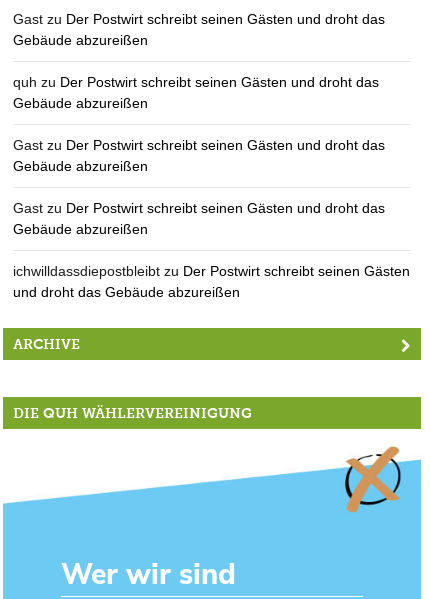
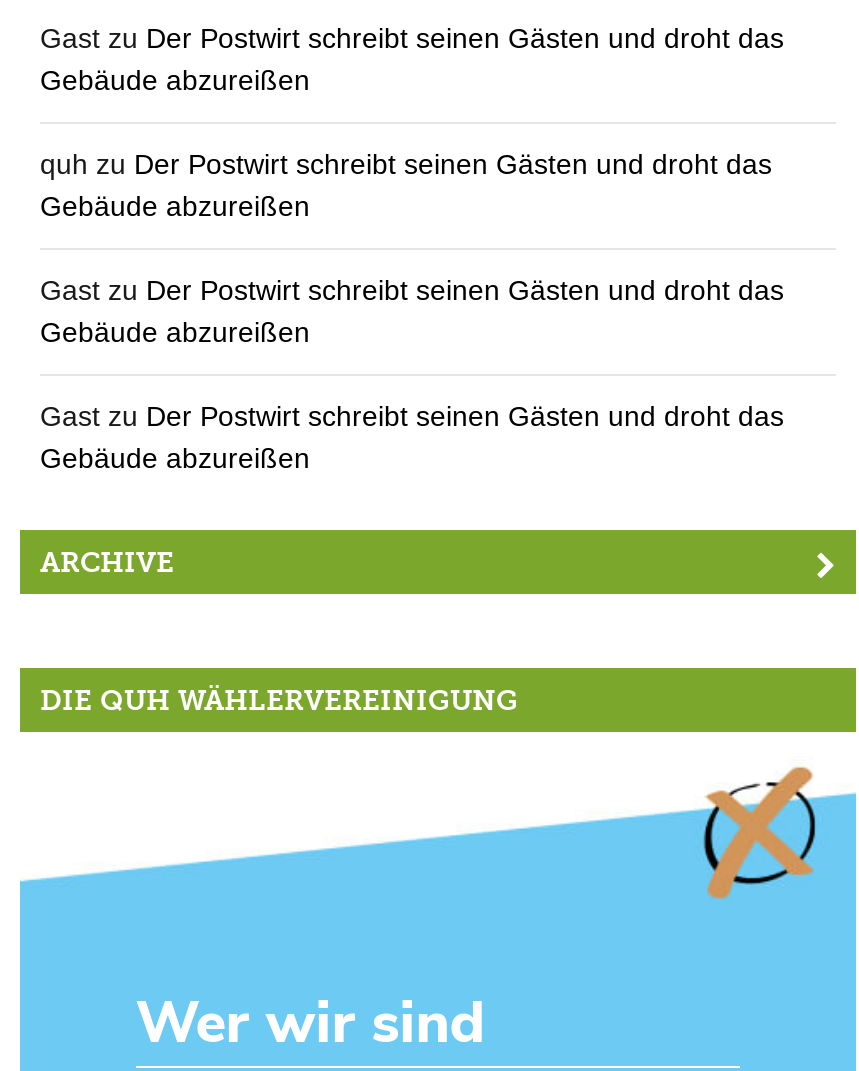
[13,263,410,300] ichwilldassdiepostbleibt zu Der Postwirt schreibt seinen Gästen | und droht das Gebäude abzureißen -> none

